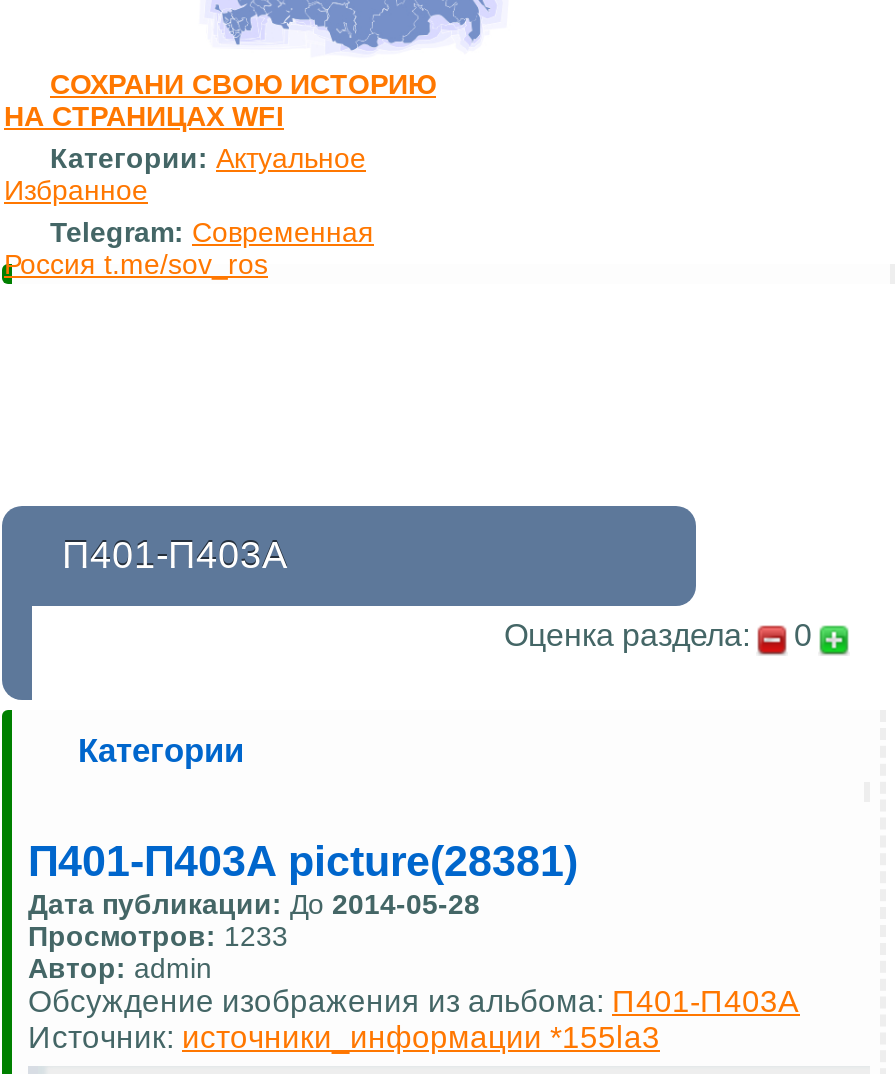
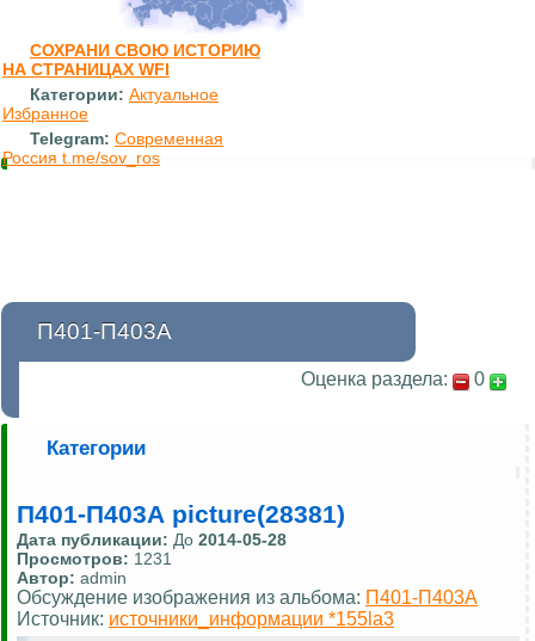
[28,921,288,953] Просмотров: 1233 -> [17,549,172,569] Просмотров: 1231

